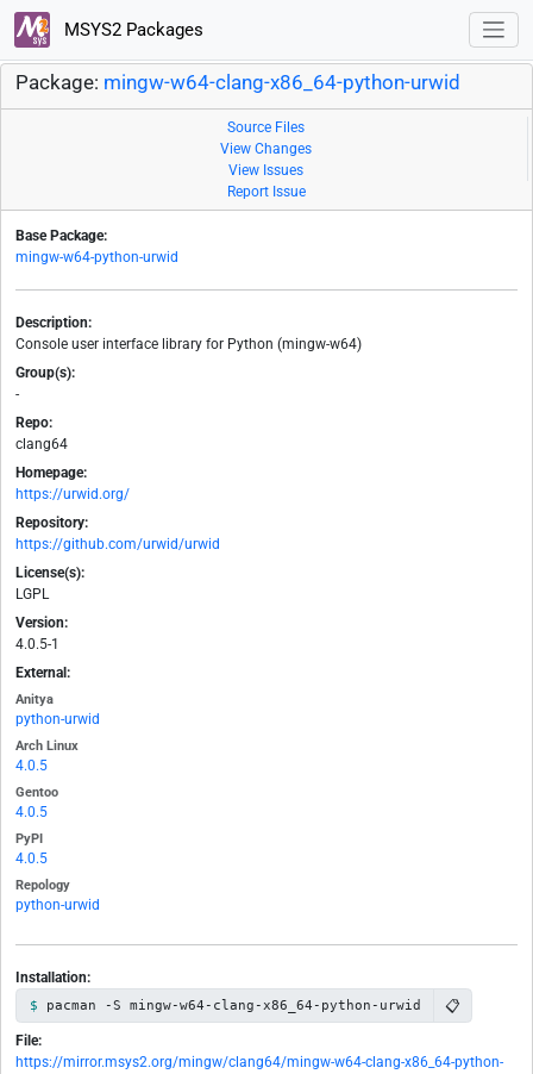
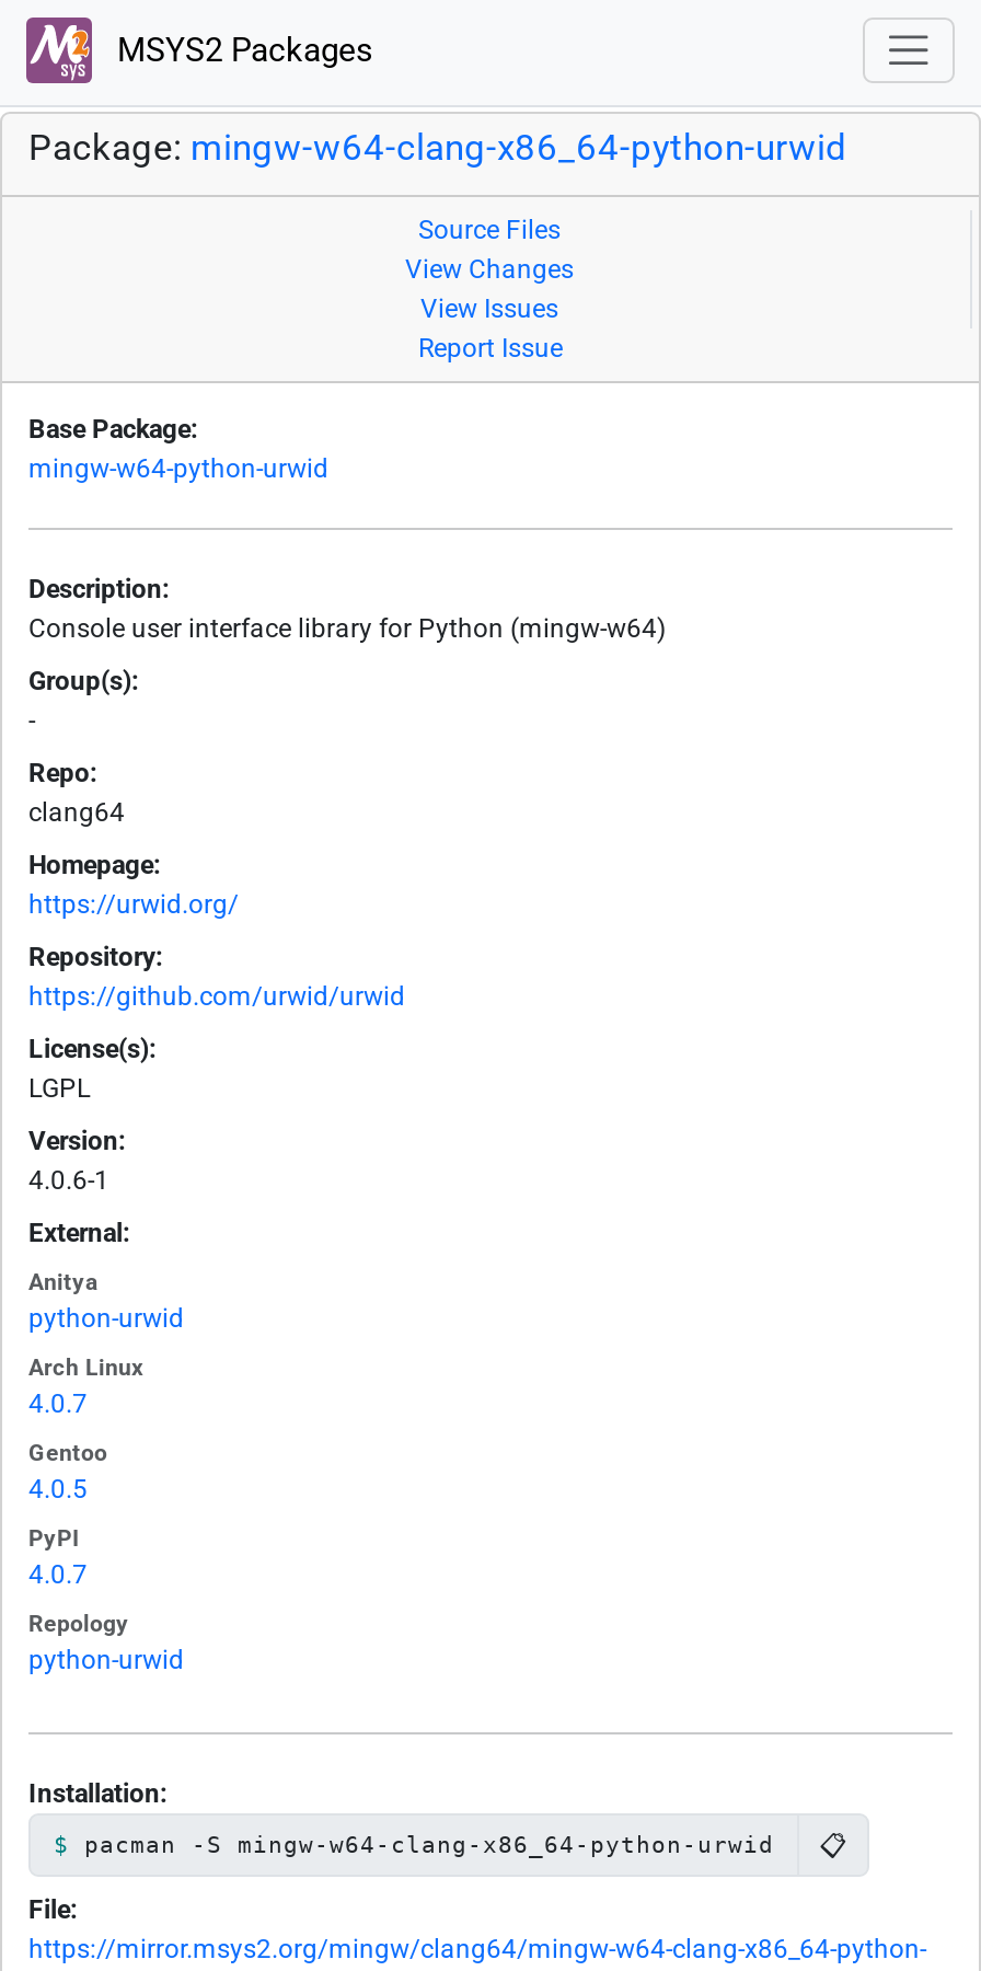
[15,636,59,653] 4.0.5-1 -> [28,1166,109,1197] 4.0.6-1
[15,758,48,774] 4.0.5 -> [28,1389,88,1420] 4.0.7
[15,851,48,867] 4.0.5 -> [28,1560,88,1591] 4.0.7

